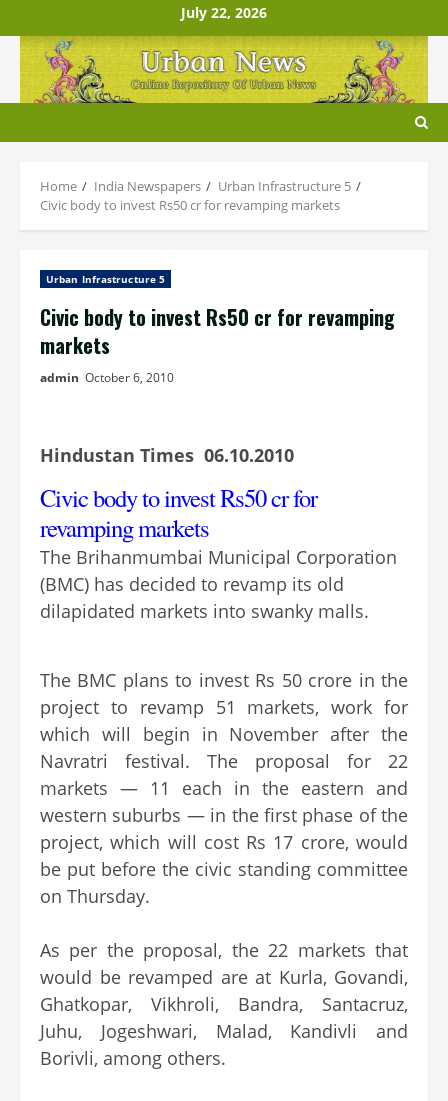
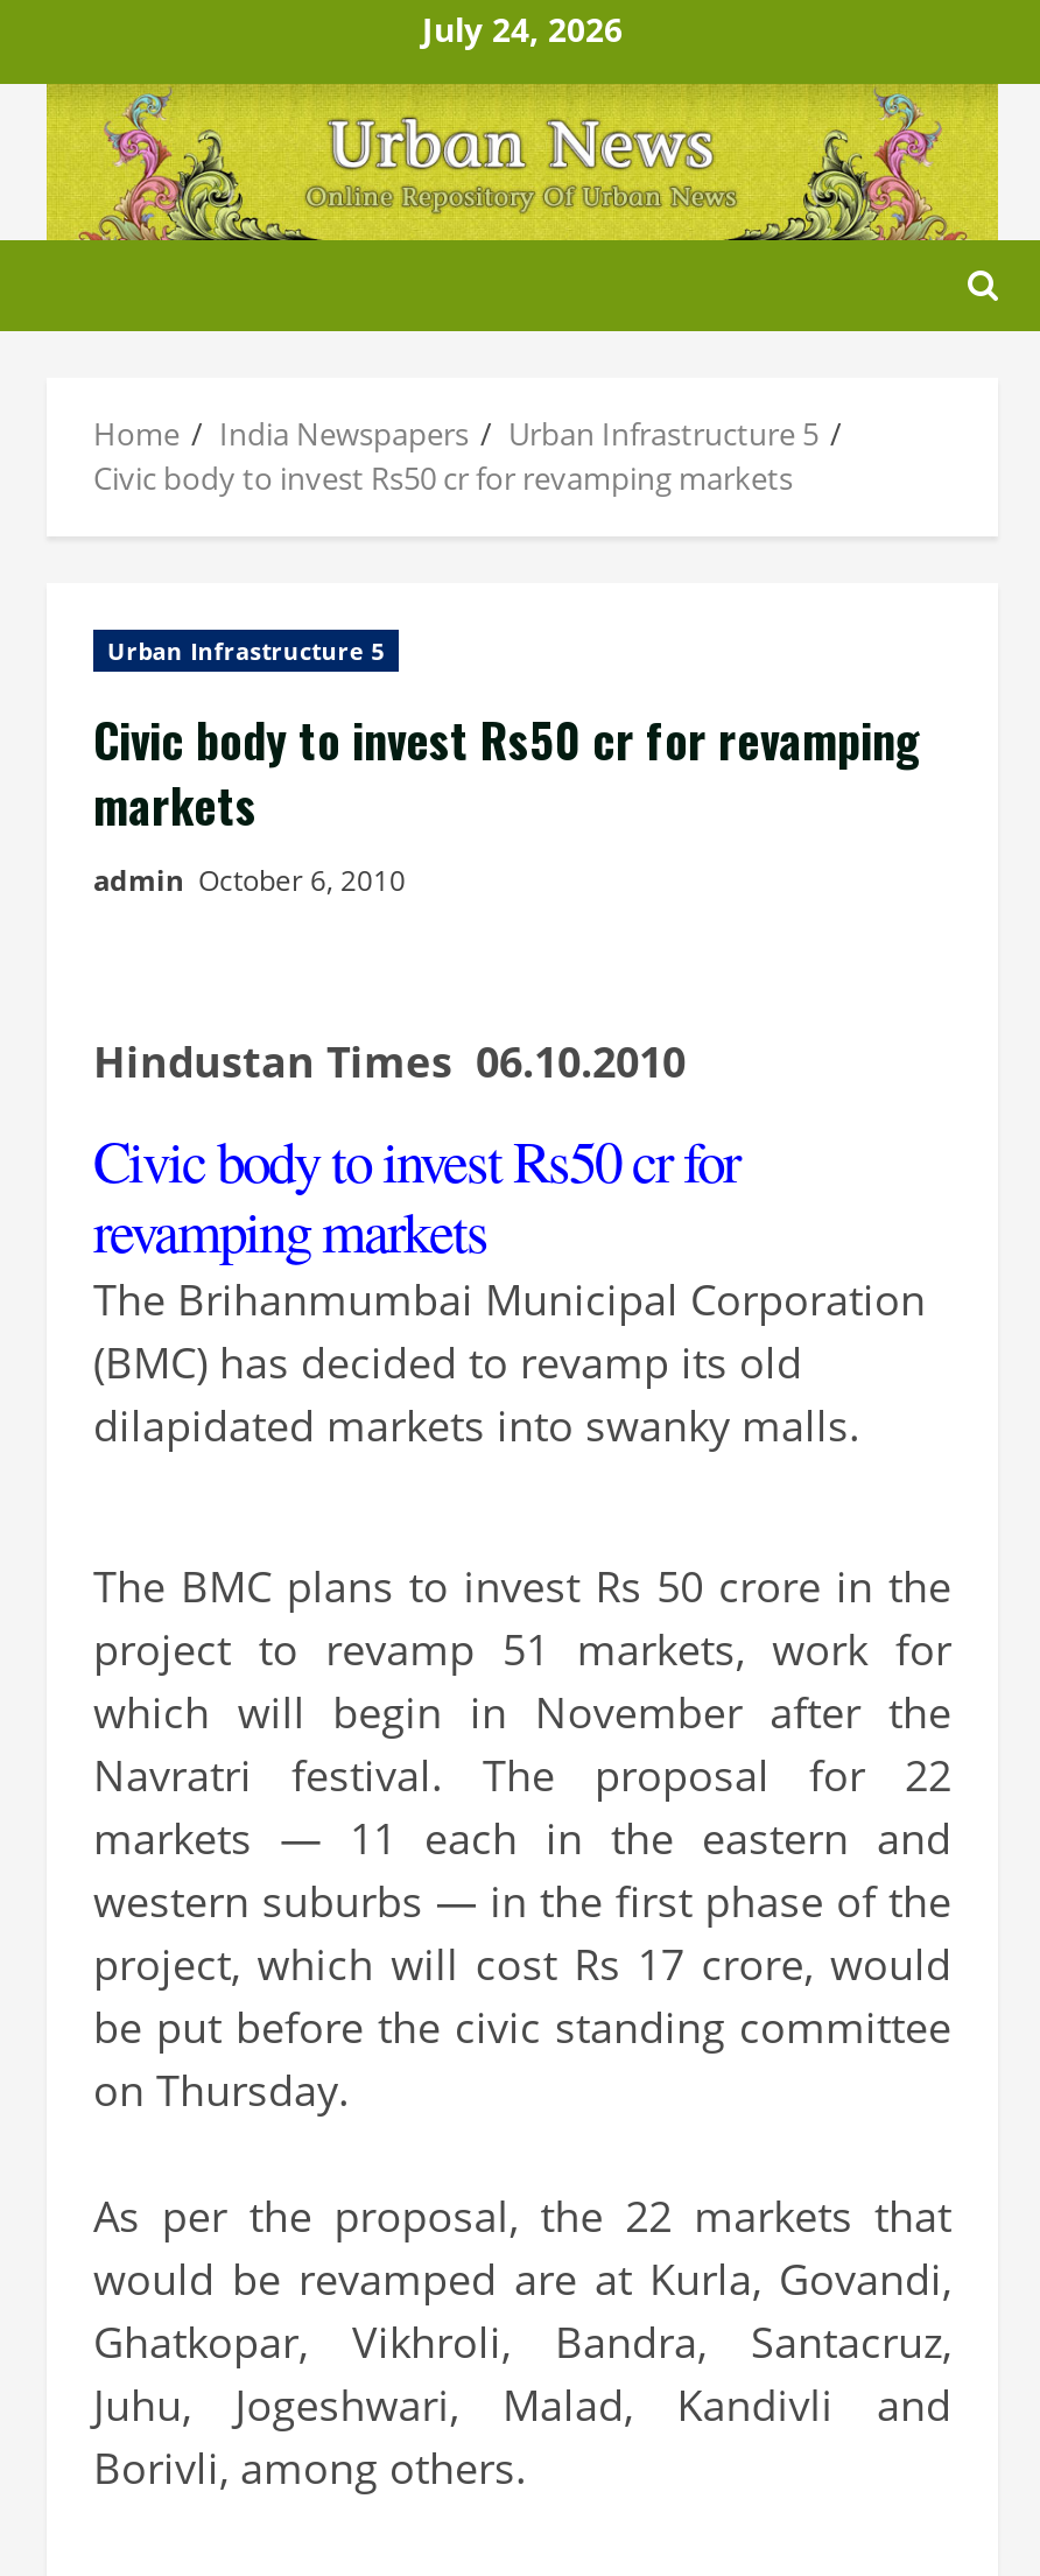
[181,3,267,22] July 22, 2026 -> [422,7,623,51] July 24, 2026

